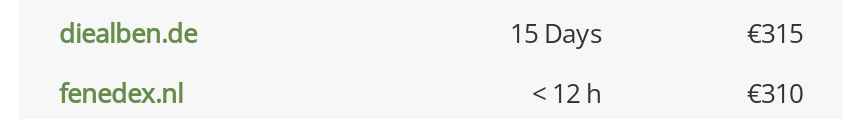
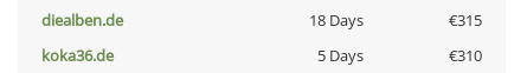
[510,14,602,50] 15 Days -> [309,9,363,30] 18 Days
[59,74,602,110] fenedex.nl | < 12 h -> [41,44,363,65] koka36.de | 5 Days

